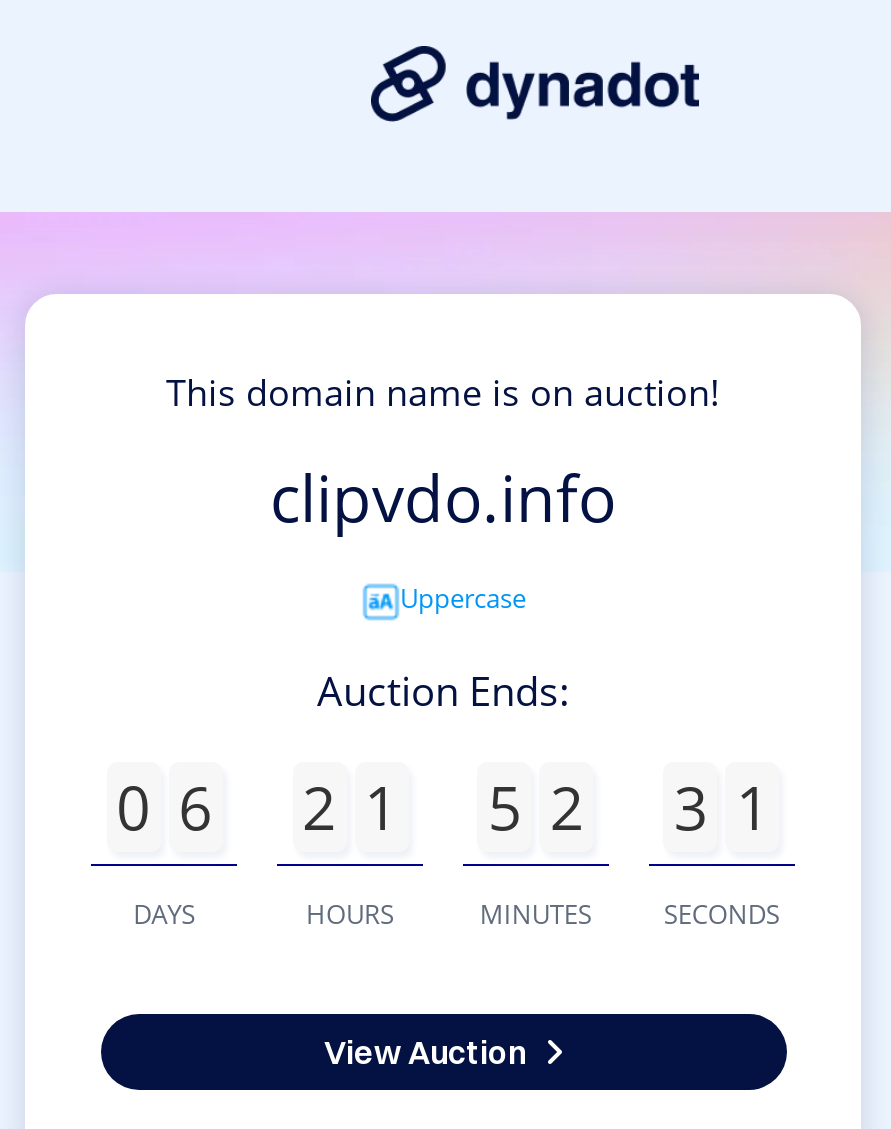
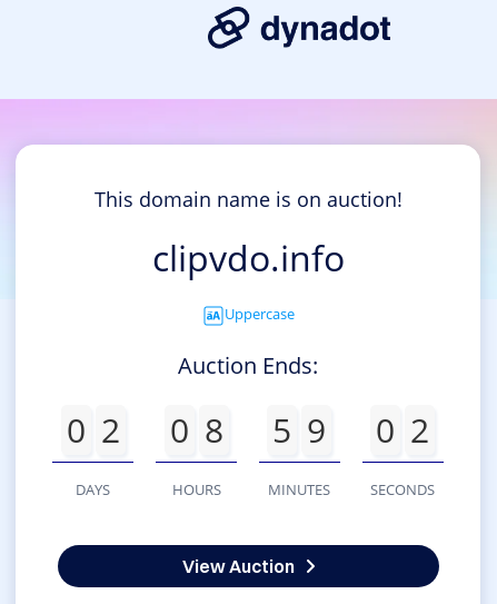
[116,766,212,848] 0 6 -> [66,407,120,453] 0 2
[302,766,398,848] 2 1 -> [170,407,223,453] 0 8
[488,766,584,848] 5 2 -> [273,407,326,453] 5 9
[674,766,770,848] 3 1 -> [376,407,430,453] 0 2

